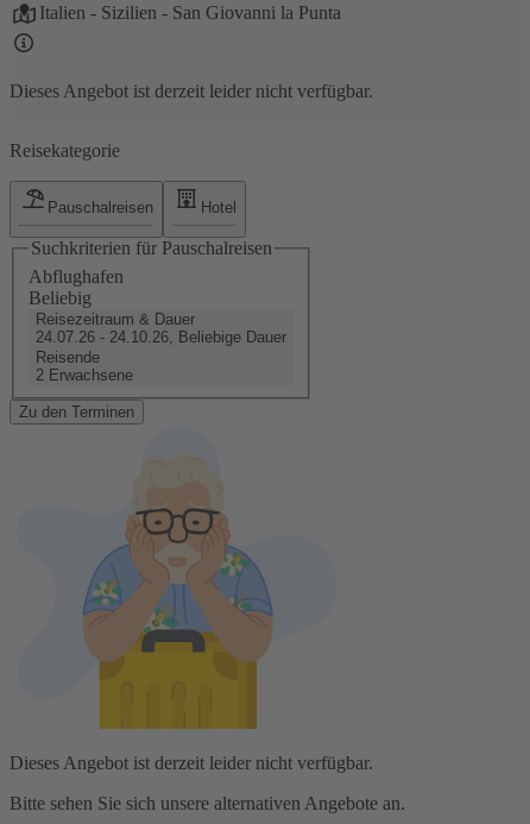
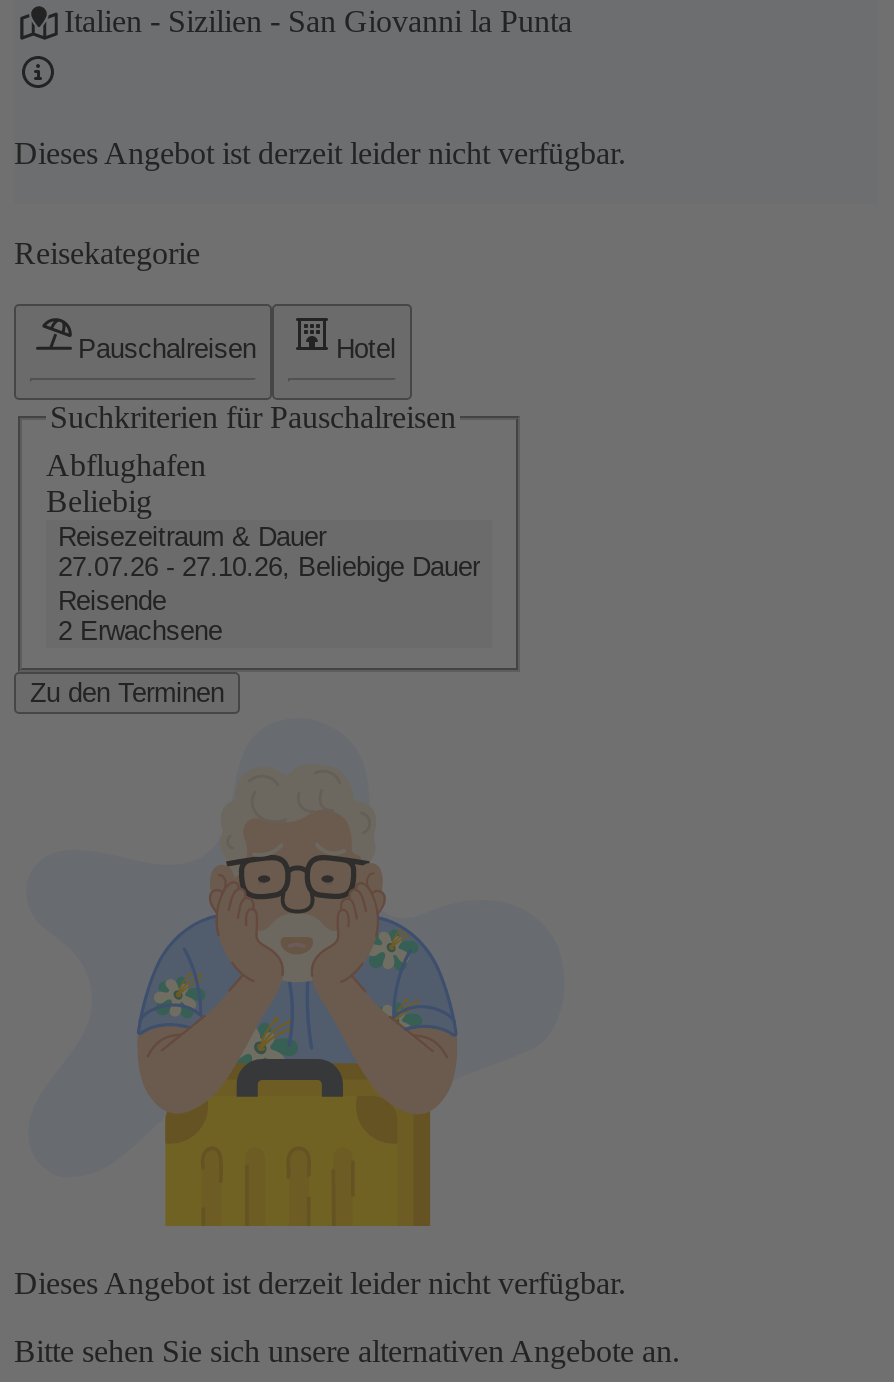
[36,328,286,346] 24.07.26 - 24.10.26, Beliebige Dauer -> [58,552,480,582] 27.07.26 - 27.10.26, Beliebige Dauer

